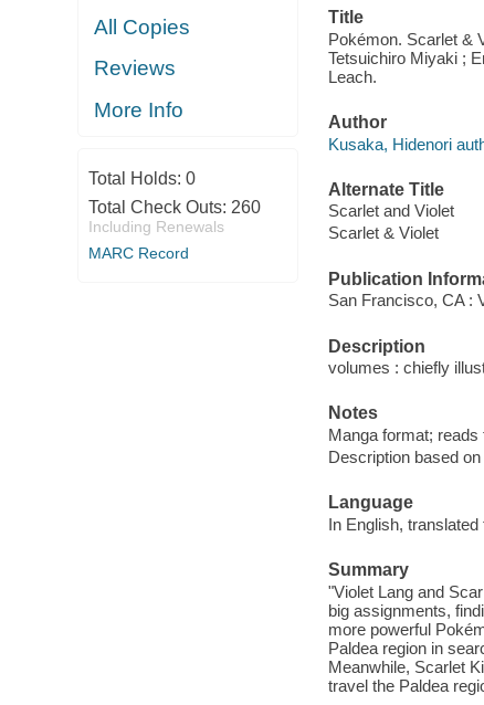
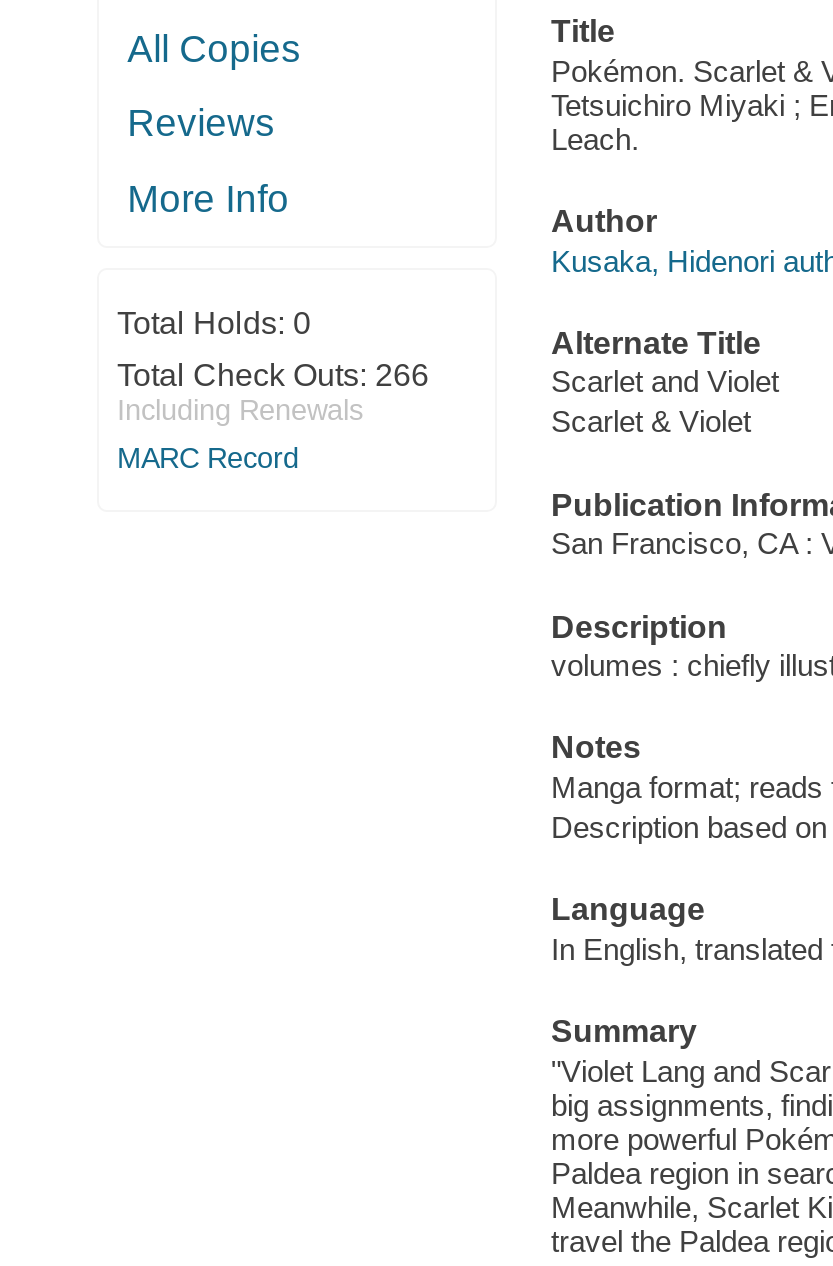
[88,198,261,217] Total Check Outs: 260 -> [117,358,429,392] Total Check Outs: 266

